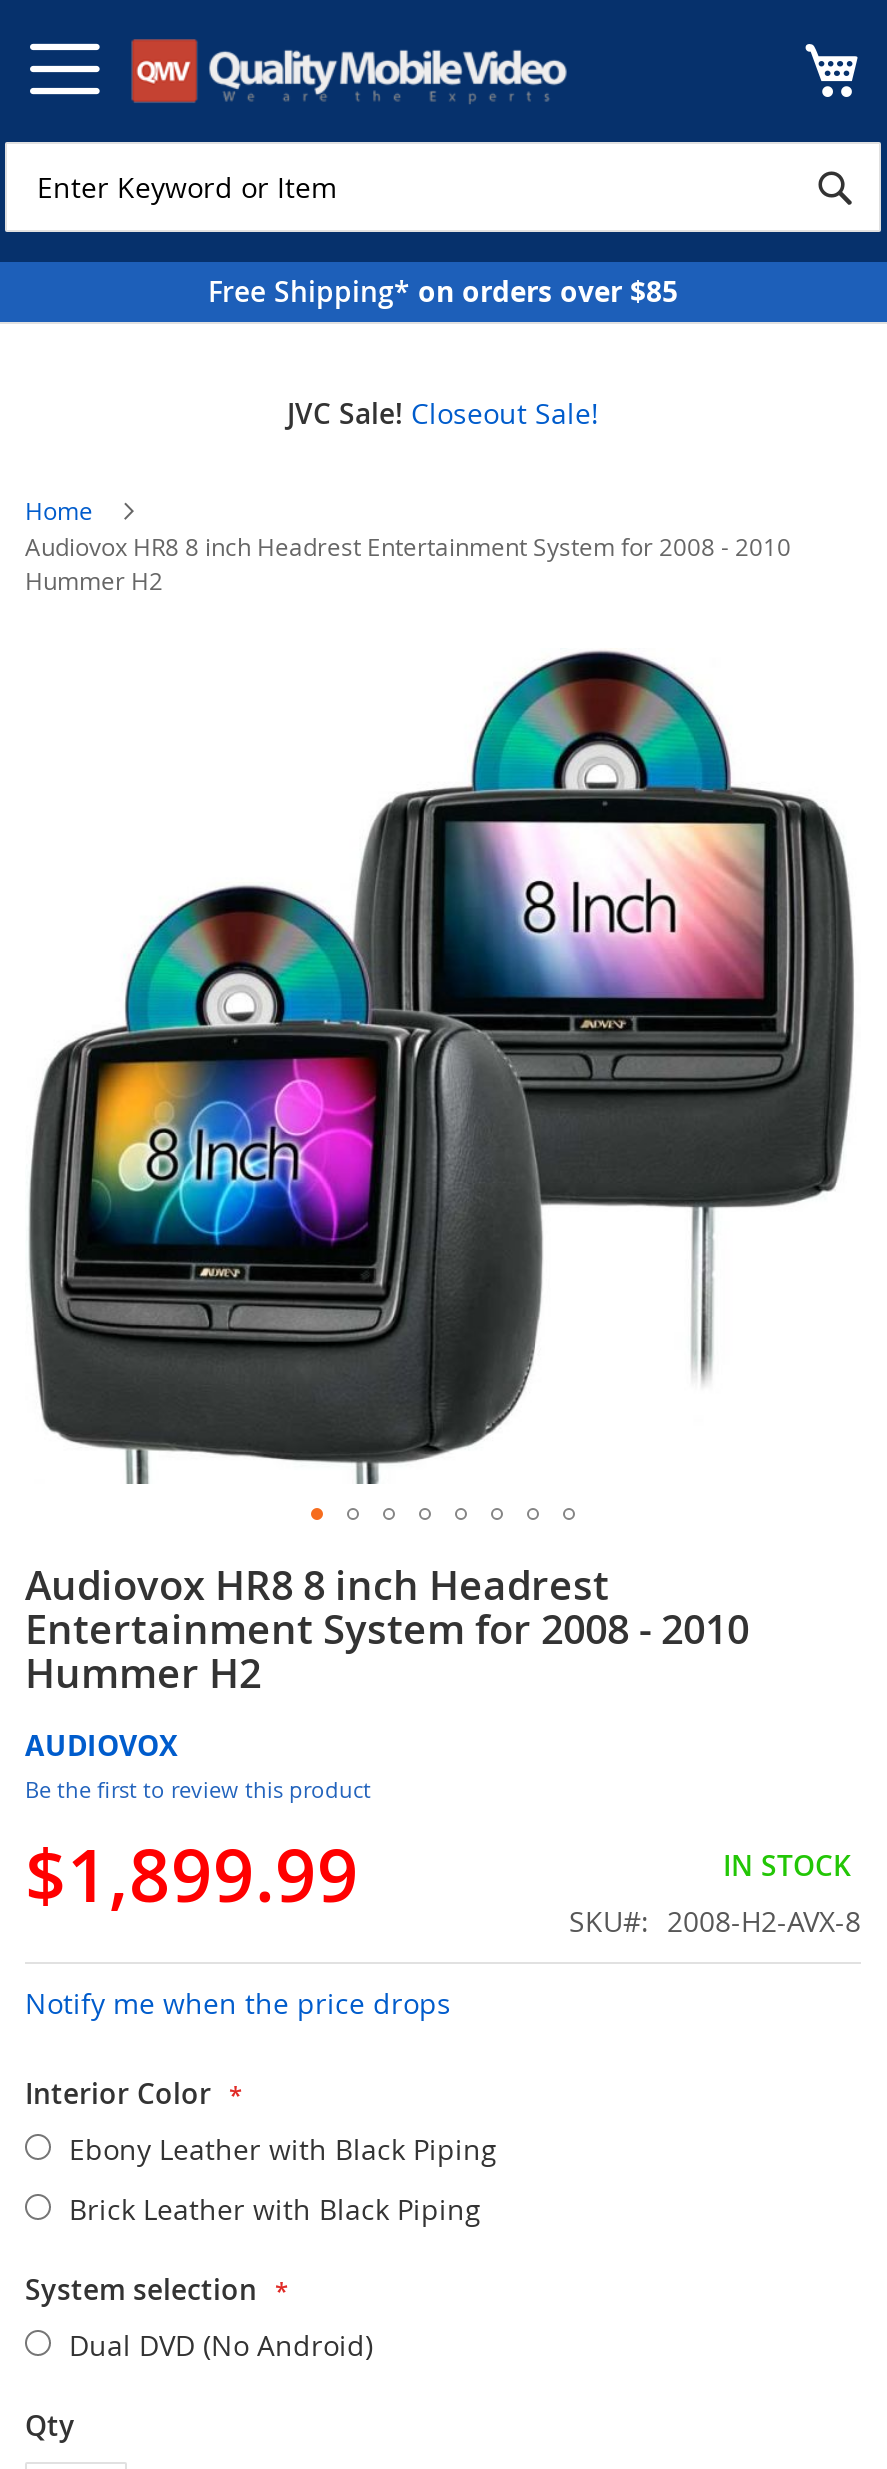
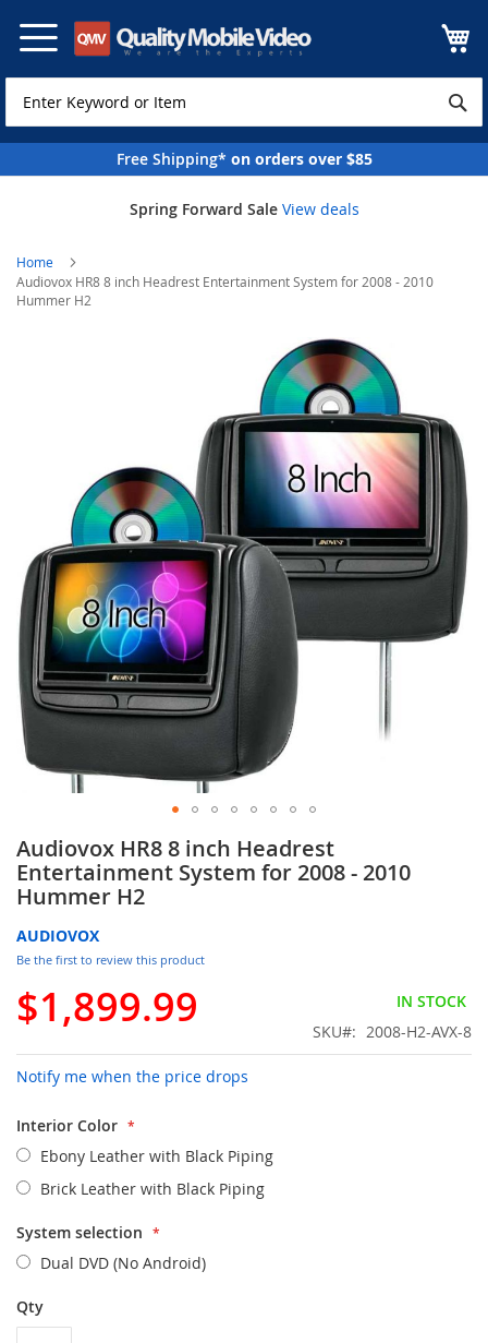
[287,394,599,432] JVC Sale! Closeout Sale! -> [129,199,359,220] Spring Forward Sale View deals

